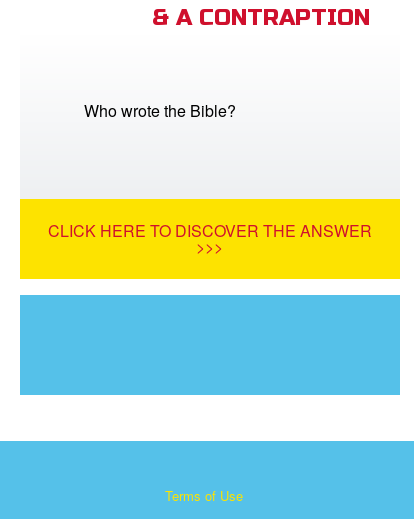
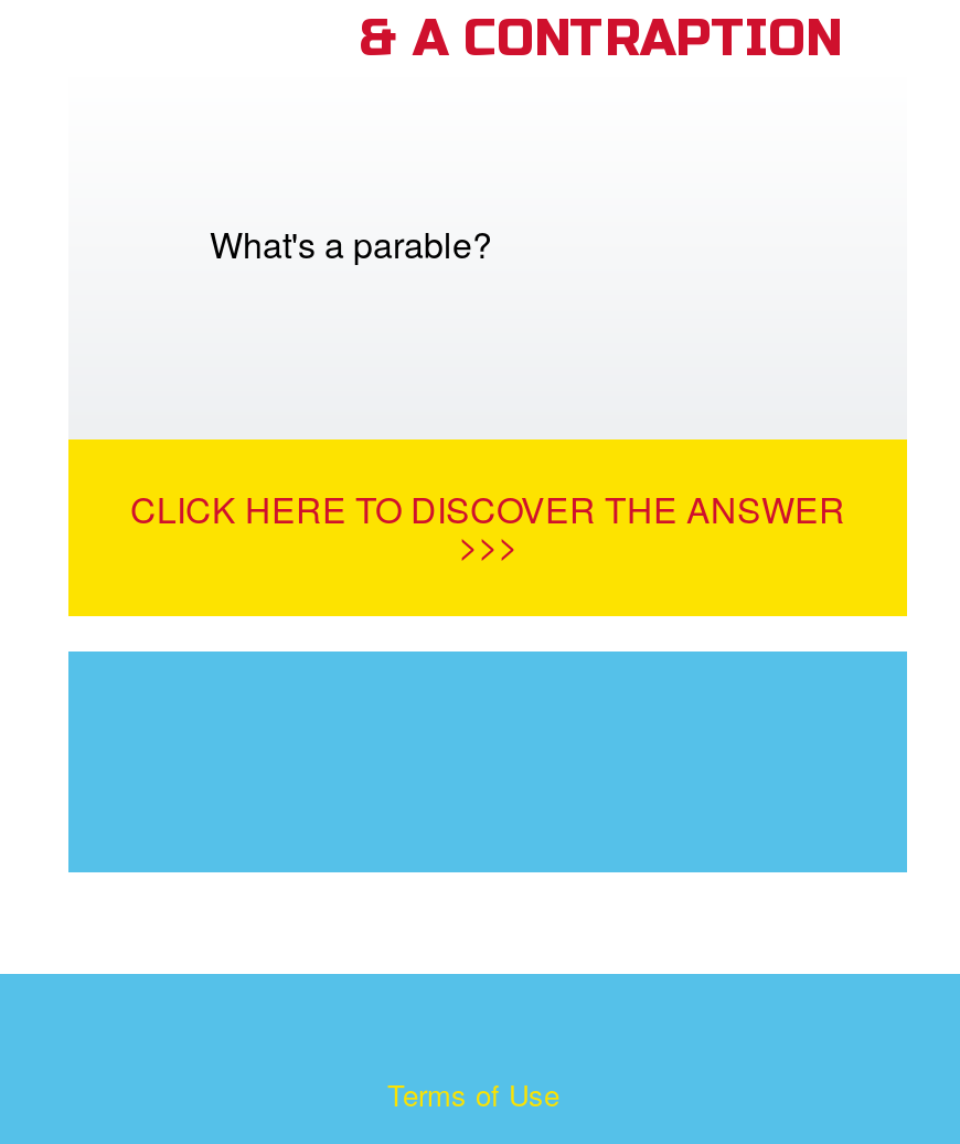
[84,99,236,122] Who wrote the Bible? -> [210,220,492,270] What's a parable?

